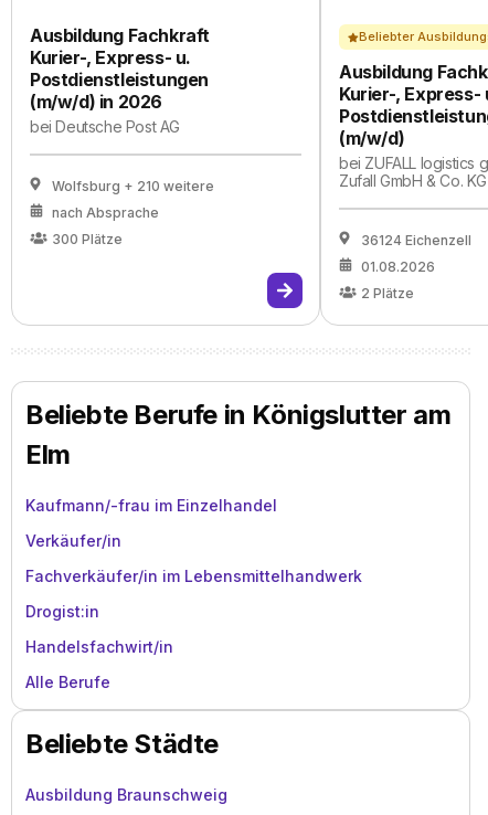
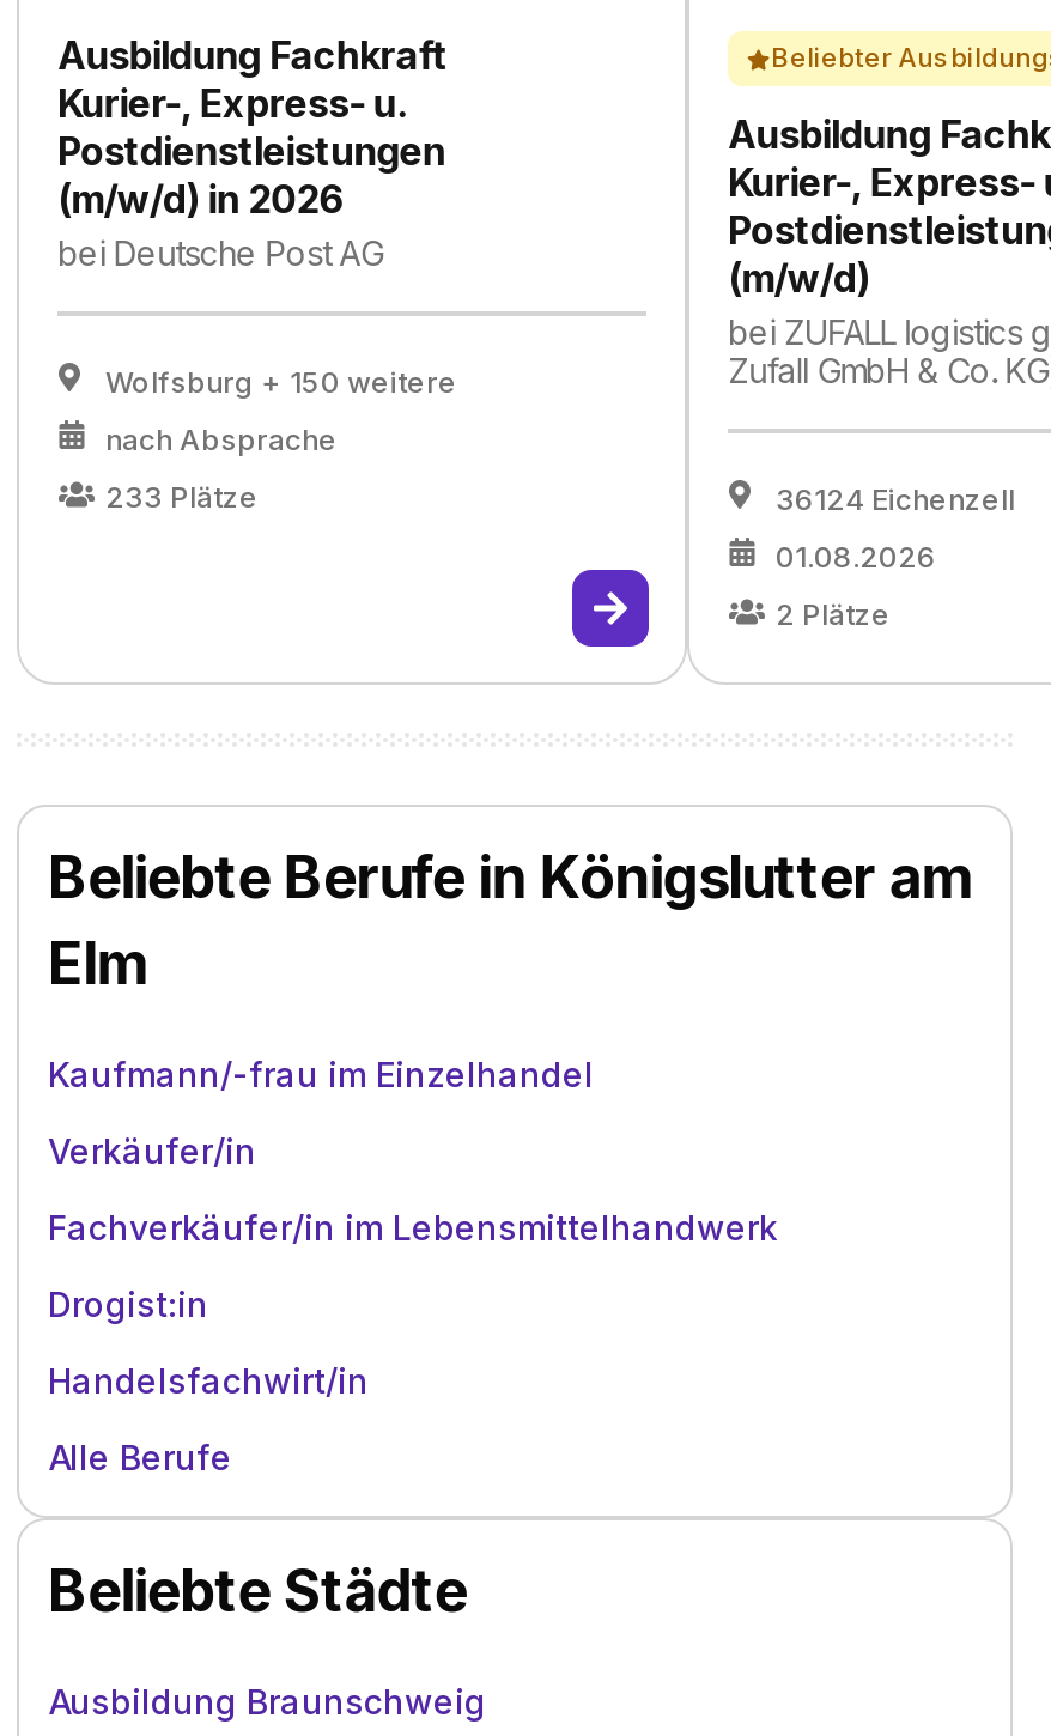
[52,178,214,194] Wolfsburg + 210 weitere -> [105,364,457,400] Wolfsburg + 150 weitere
[52,231,123,247] 300 Plätze -> [105,479,259,515] 233 Plätze

